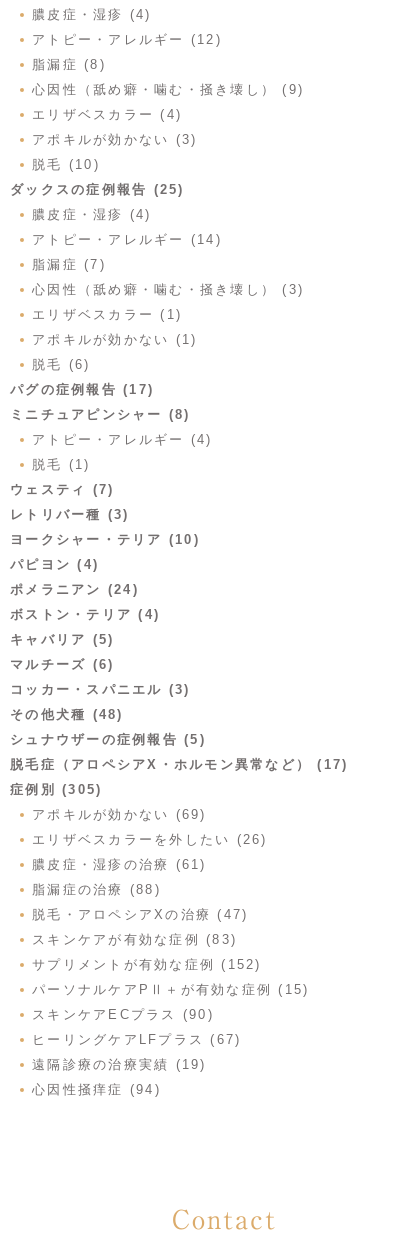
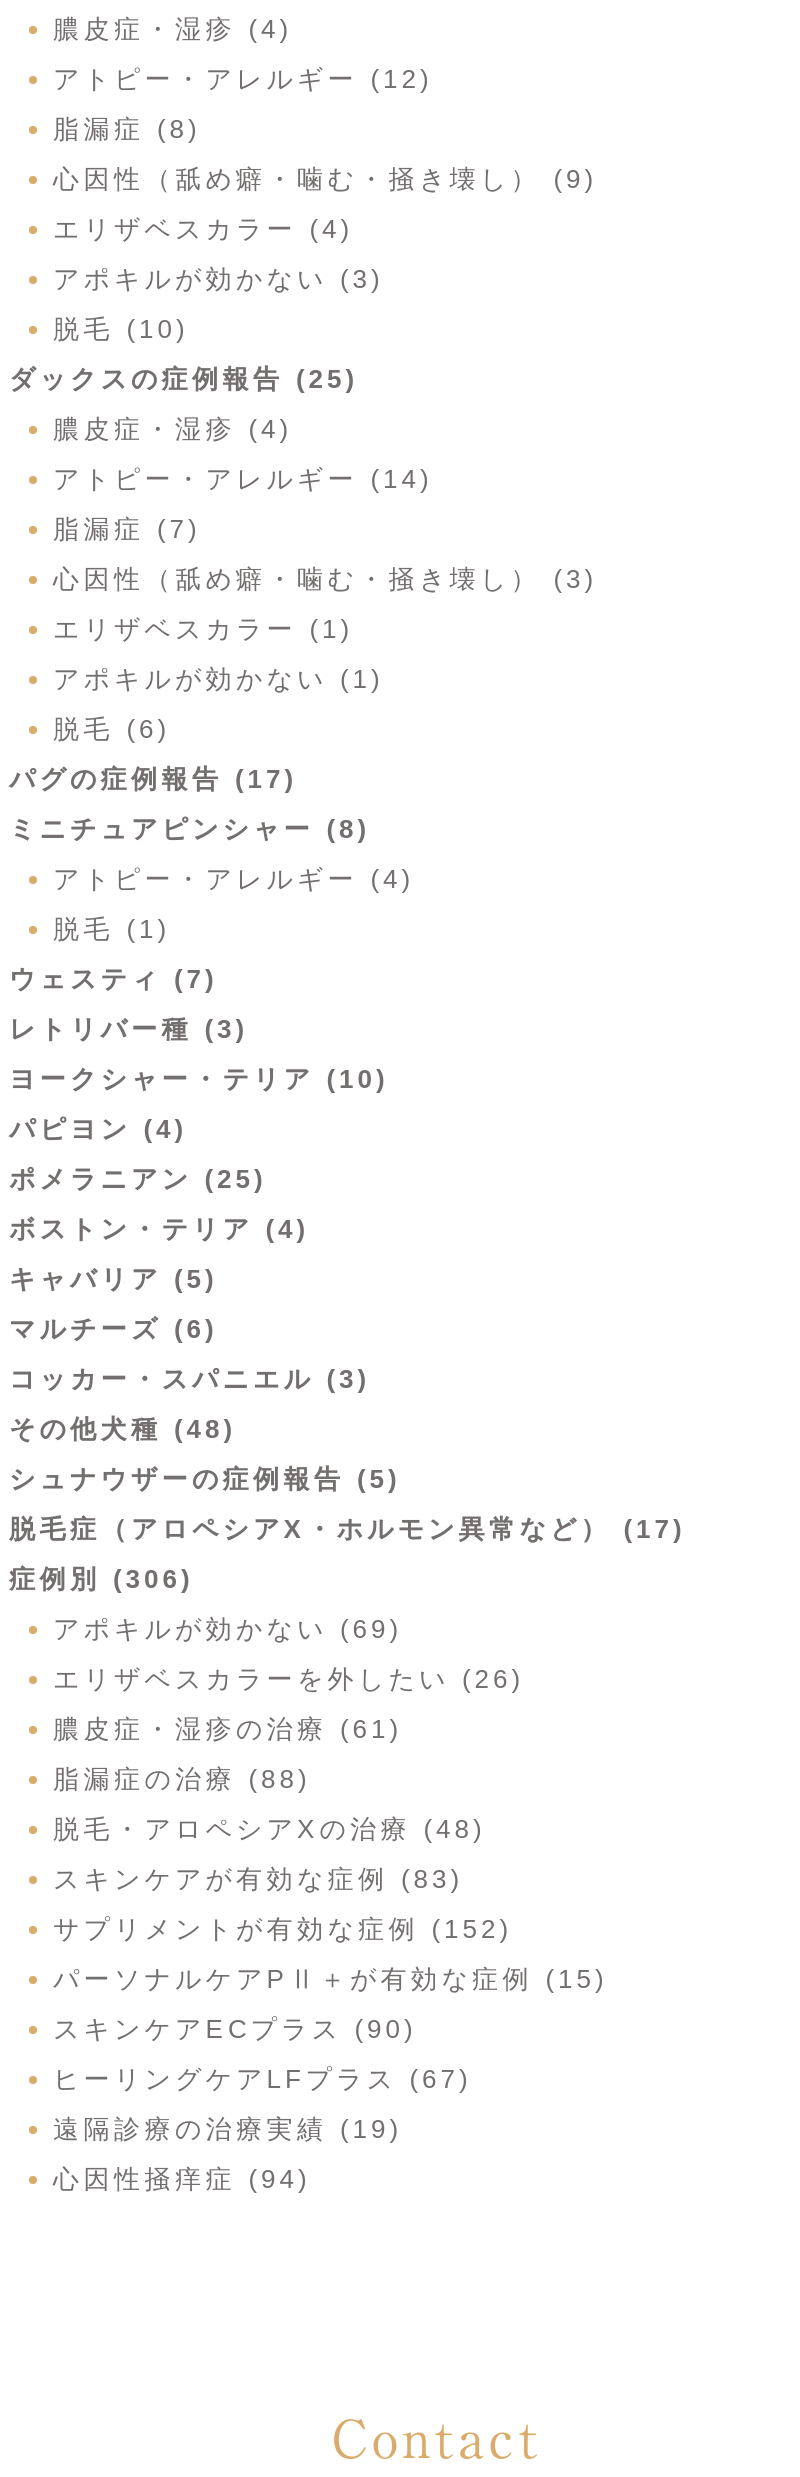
[10,582,139,597] ポメラニアン (24) -> [9,1164,267,1194] ポメラニアン (25)
[10,782,102,797] 症例別 (305) -> [9,1564,193,1594] 症例別 (306)
[32,907,248,922] 脱毛・アロペシアXの治療 (47) -> [53,1814,485,1844] 脱毛・アロペシアXの治療 (48)

